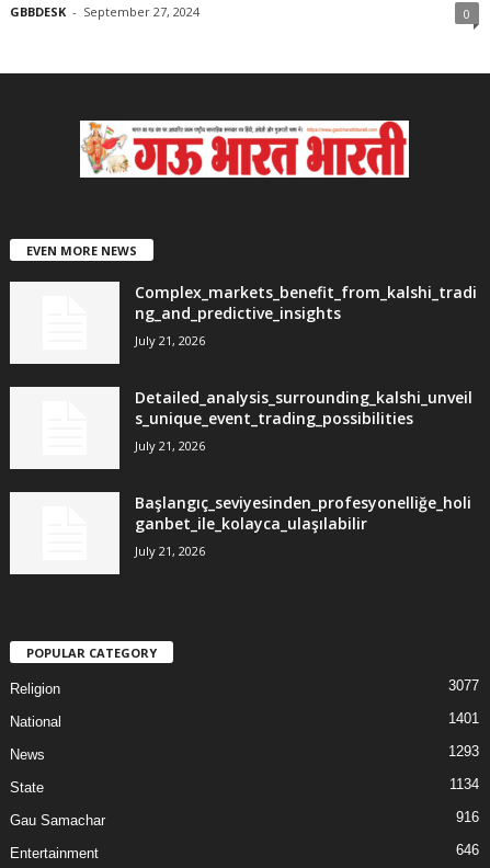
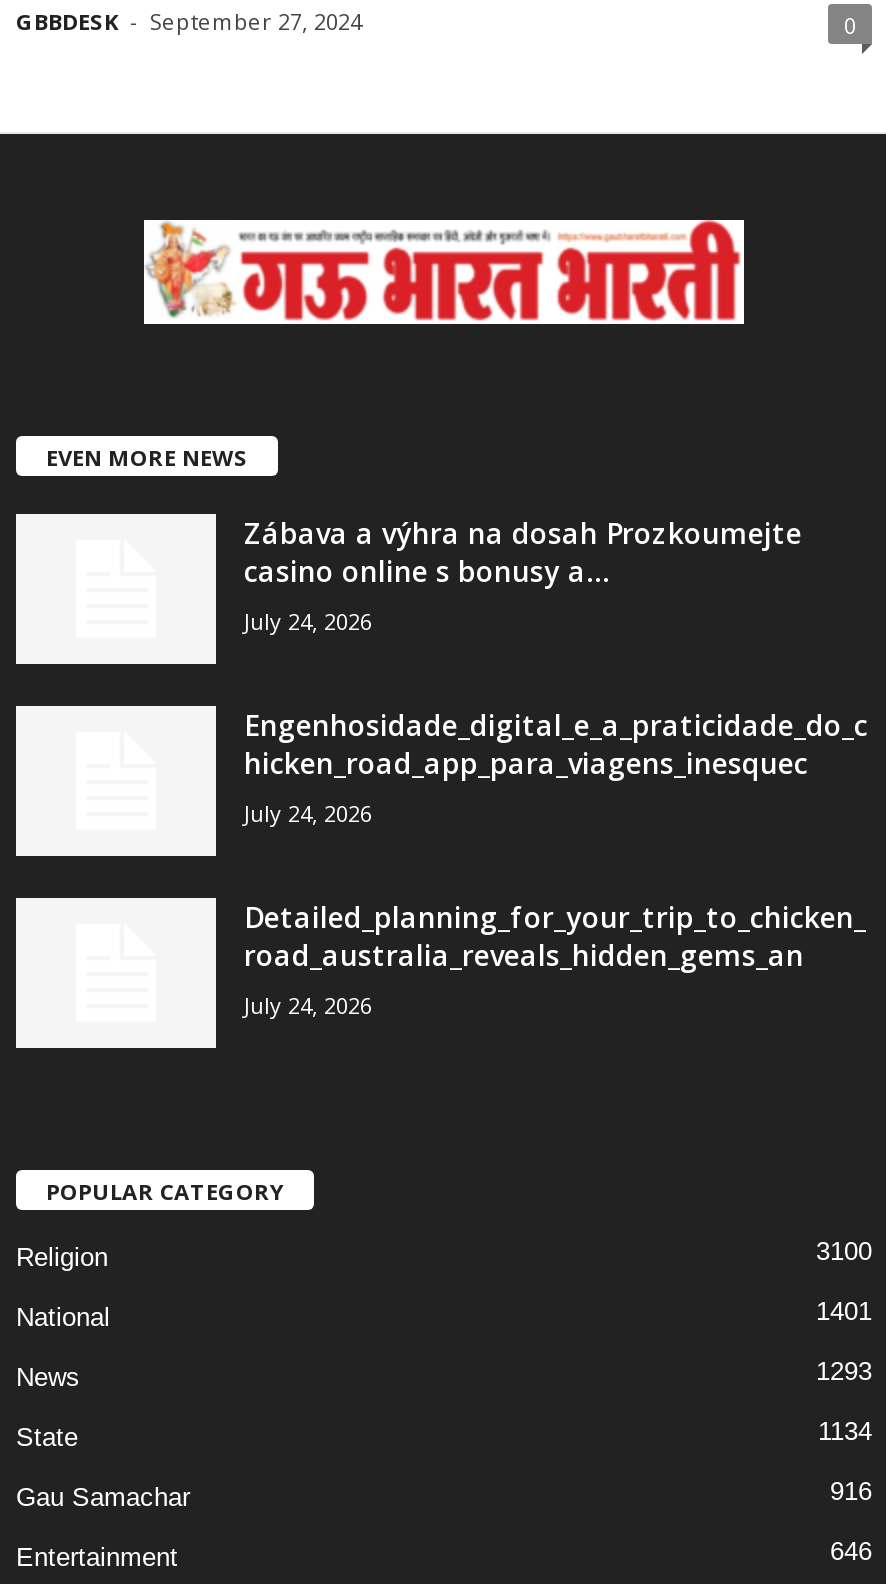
[135,282,477,349] Complex_markets_benefit_from_kalshi_tradi | ng_and_predictive_insights | July 21, 2026 -> [244,514,802,636] Zábava a výhra na dosah Prozkoumejte | casino online s bonusy a... | July 24, 2026
[135,387,472,454] Detailed_analysis_surrounding_kalshi_unveil | s_unique_event_trading_possibilities | July 21, 2026 -> [244,706,868,828] Engenhosidade_digital_e_a_praticidade_do_c | hicken_road_app_para_viagens_inesquec | July 24, 2026
[135,492,471,559] Başlangıç_seviyesinden_profesyonelliğe_holi | ganbet_ile_kolayca_ulaşılabilir | July 21, 2026 -> [244,898,866,1020] Detailed_planning_for_your_trip_to_chicken_ | road_australia_reveals_hidden_gems_an | July 24, 2026
[448,677,479,694] 3077 -> [816,1236,872,1266] 3100

